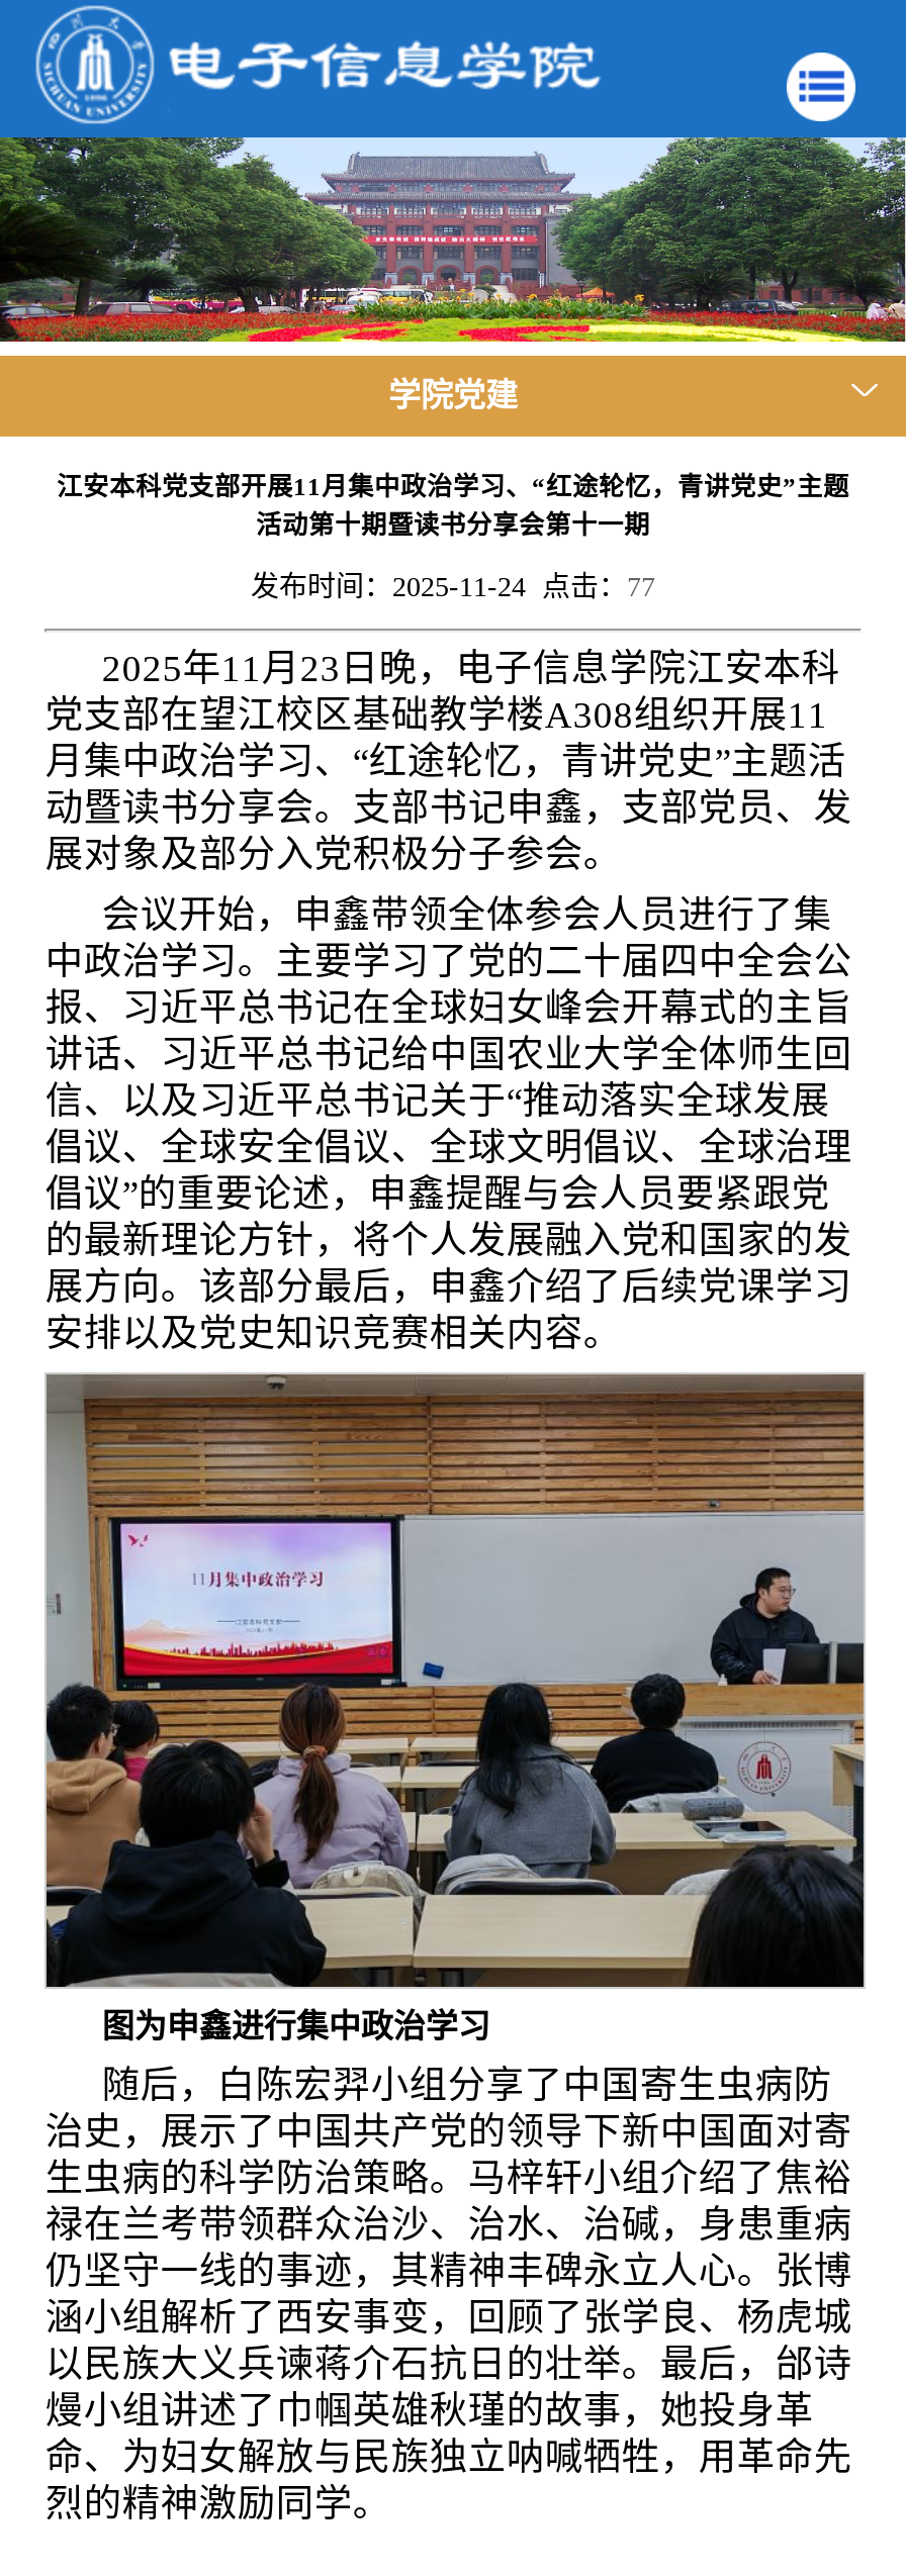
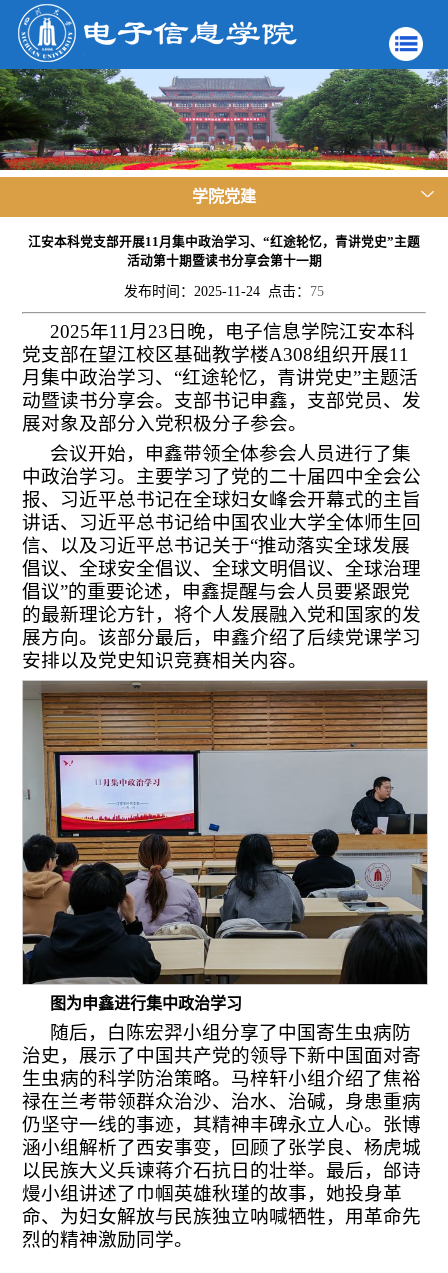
[251,572,655,602] 发布时间：2025-11-24 点击：77 -> [124,284,324,299] 发布时间：2025-11-24 点击：75

